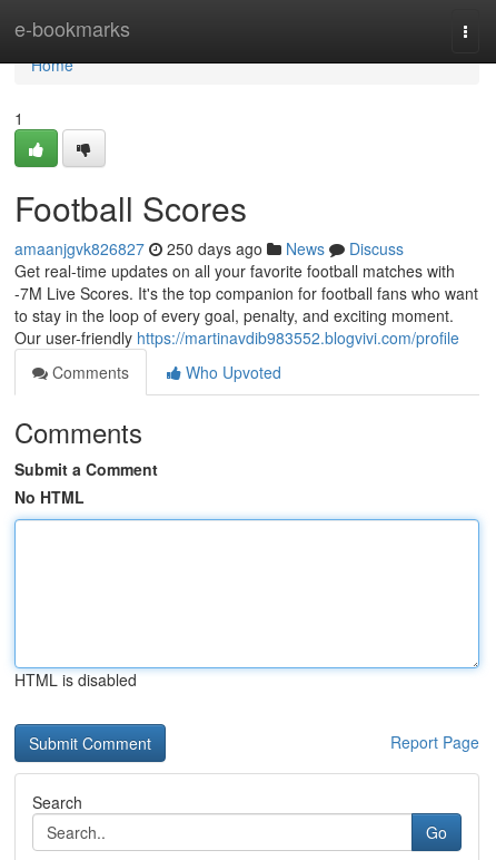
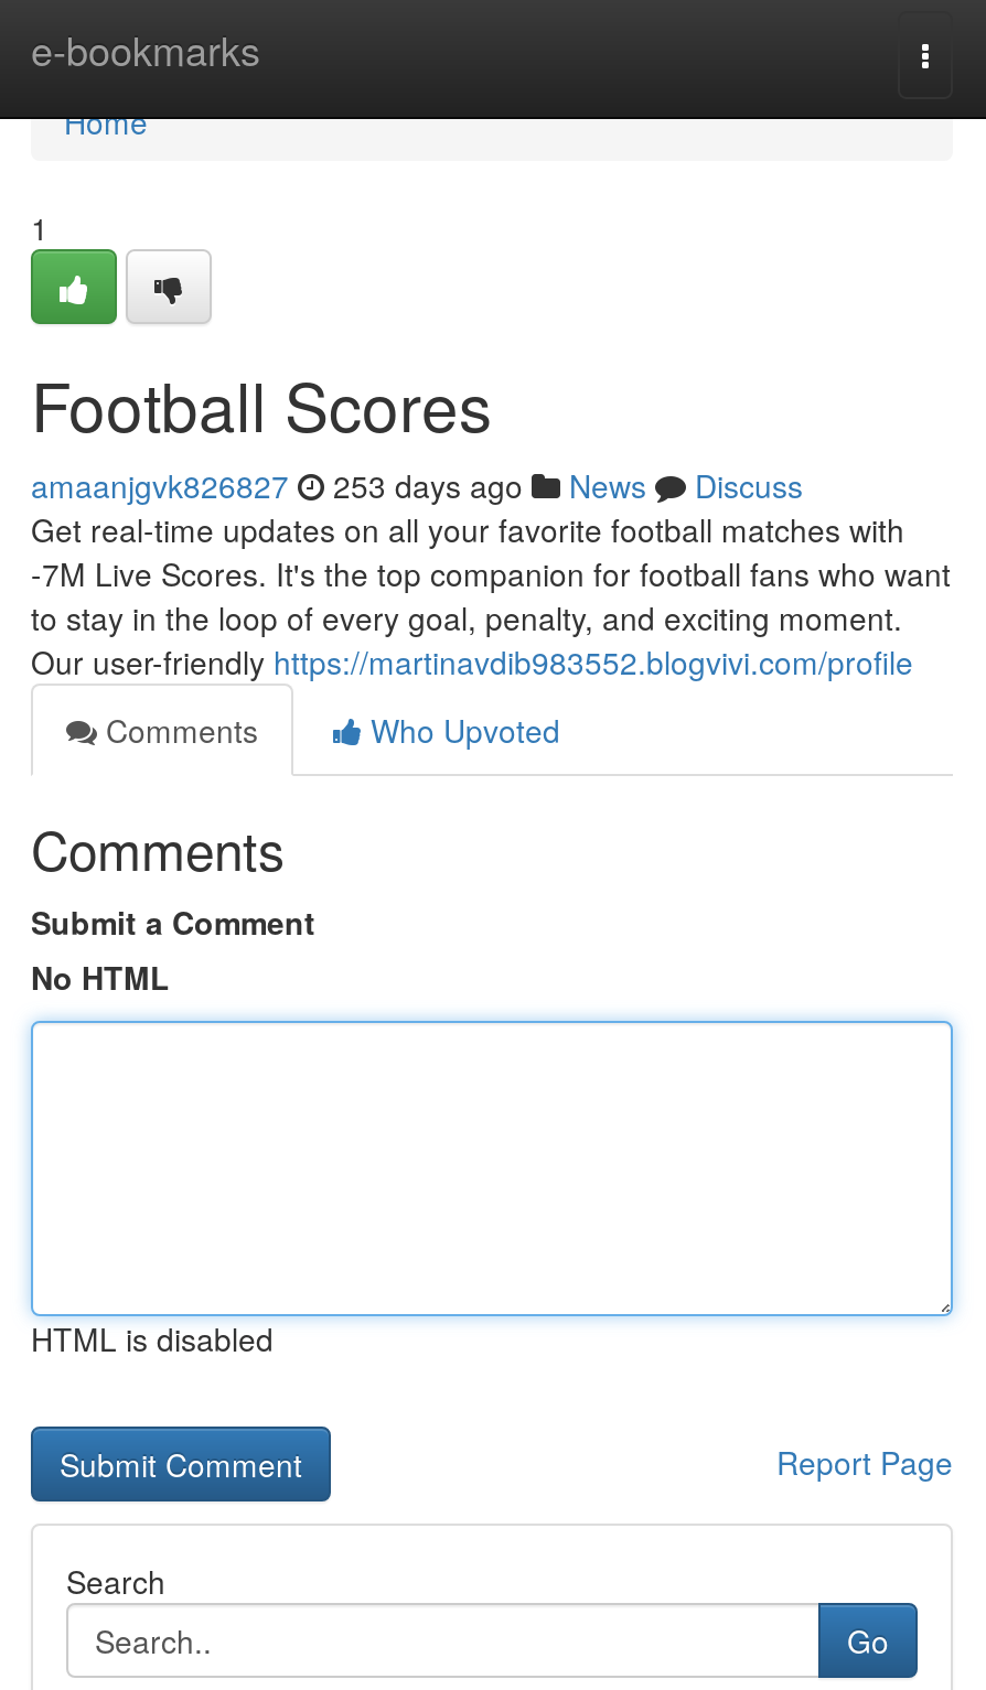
[14,237,404,260] amaanjgvk826827 250 days ago News Discuss -> [31,463,803,507] amaanjgvk826827 253 days ago News Discuss

